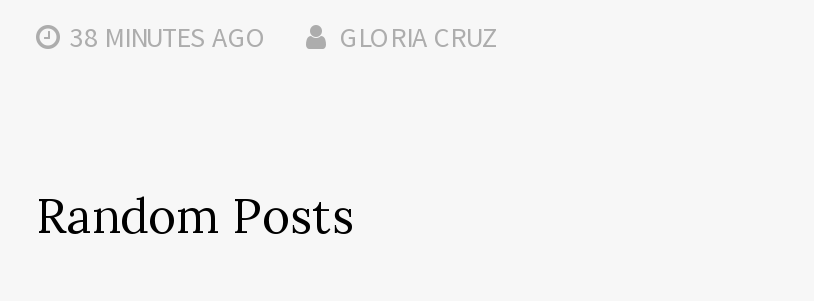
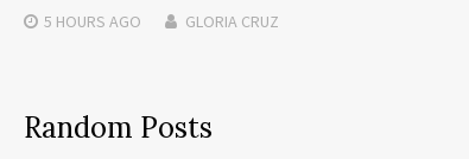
[70,19,266,55] 38 MINUTES AGO -> [44,11,141,32] 5 HOURS AGO

